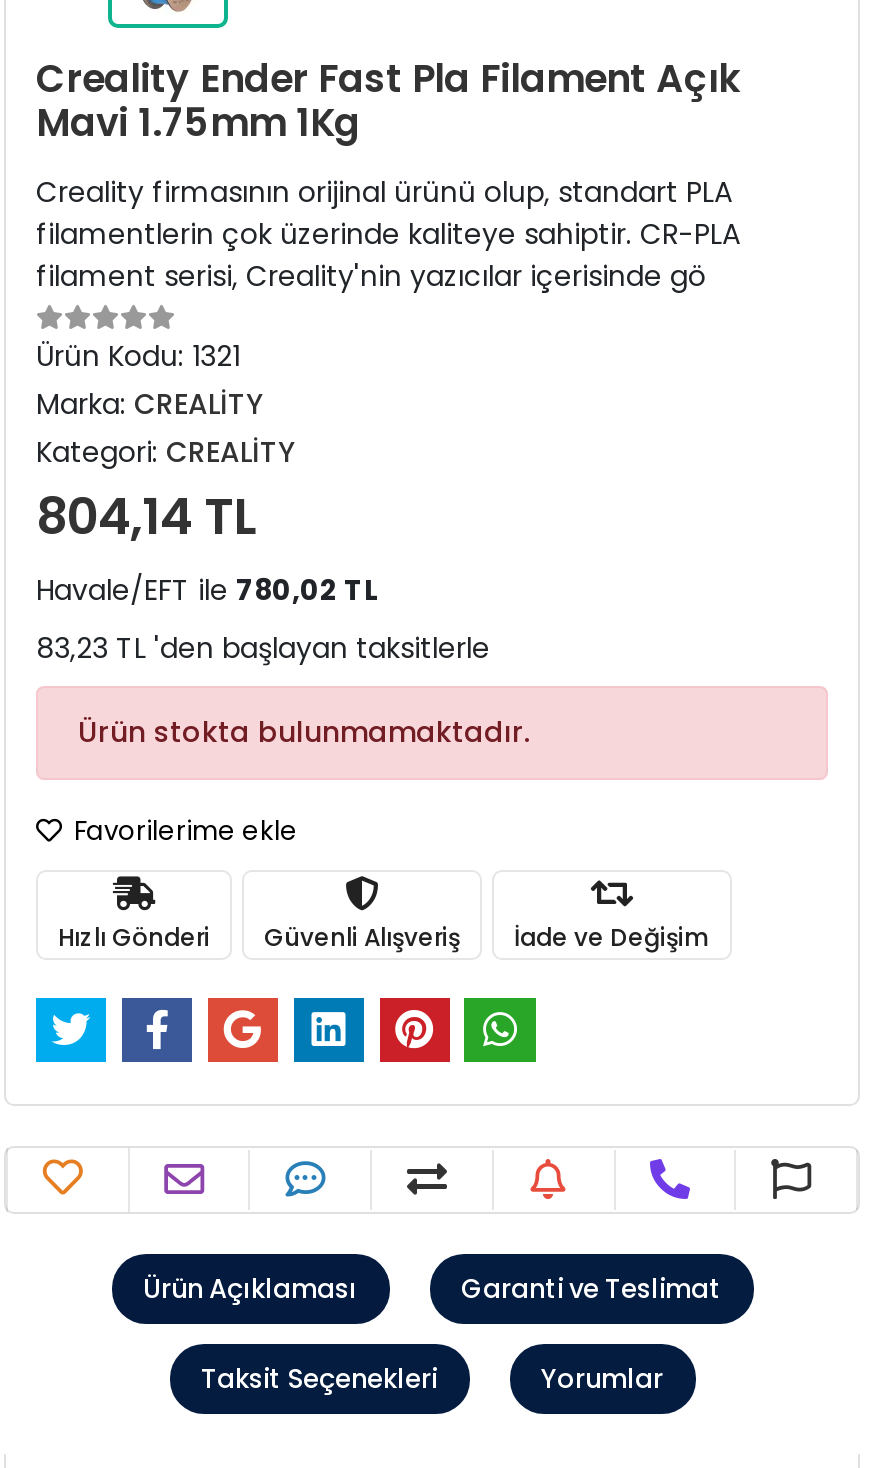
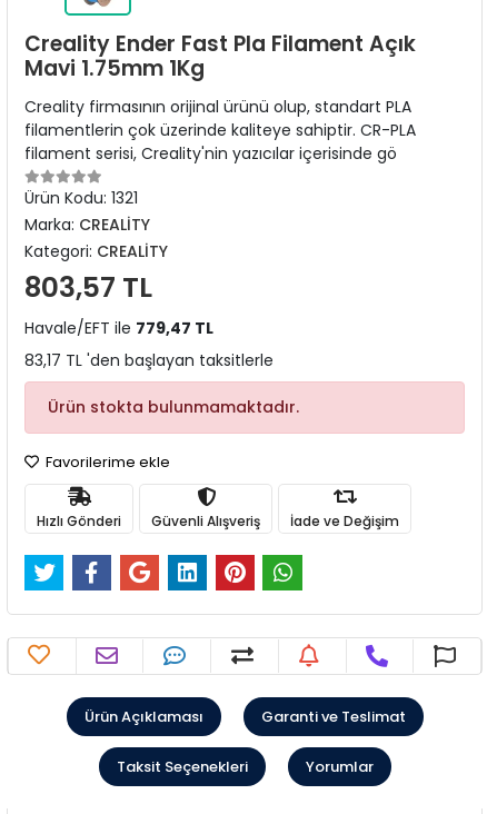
[36,482,258,552] 804,14 TL -> [24,268,152,307] 803,57 TL
[36,570,378,610] Havale/EFT ile 780,02 TL -> [24,317,213,339] Havale/EFT ile 779,47 TL
[36,628,490,668] 83,23 TL 'den başlayan taksitlerle -> [24,349,274,371] 83,17 TL 'den başlayan taksitlerle

